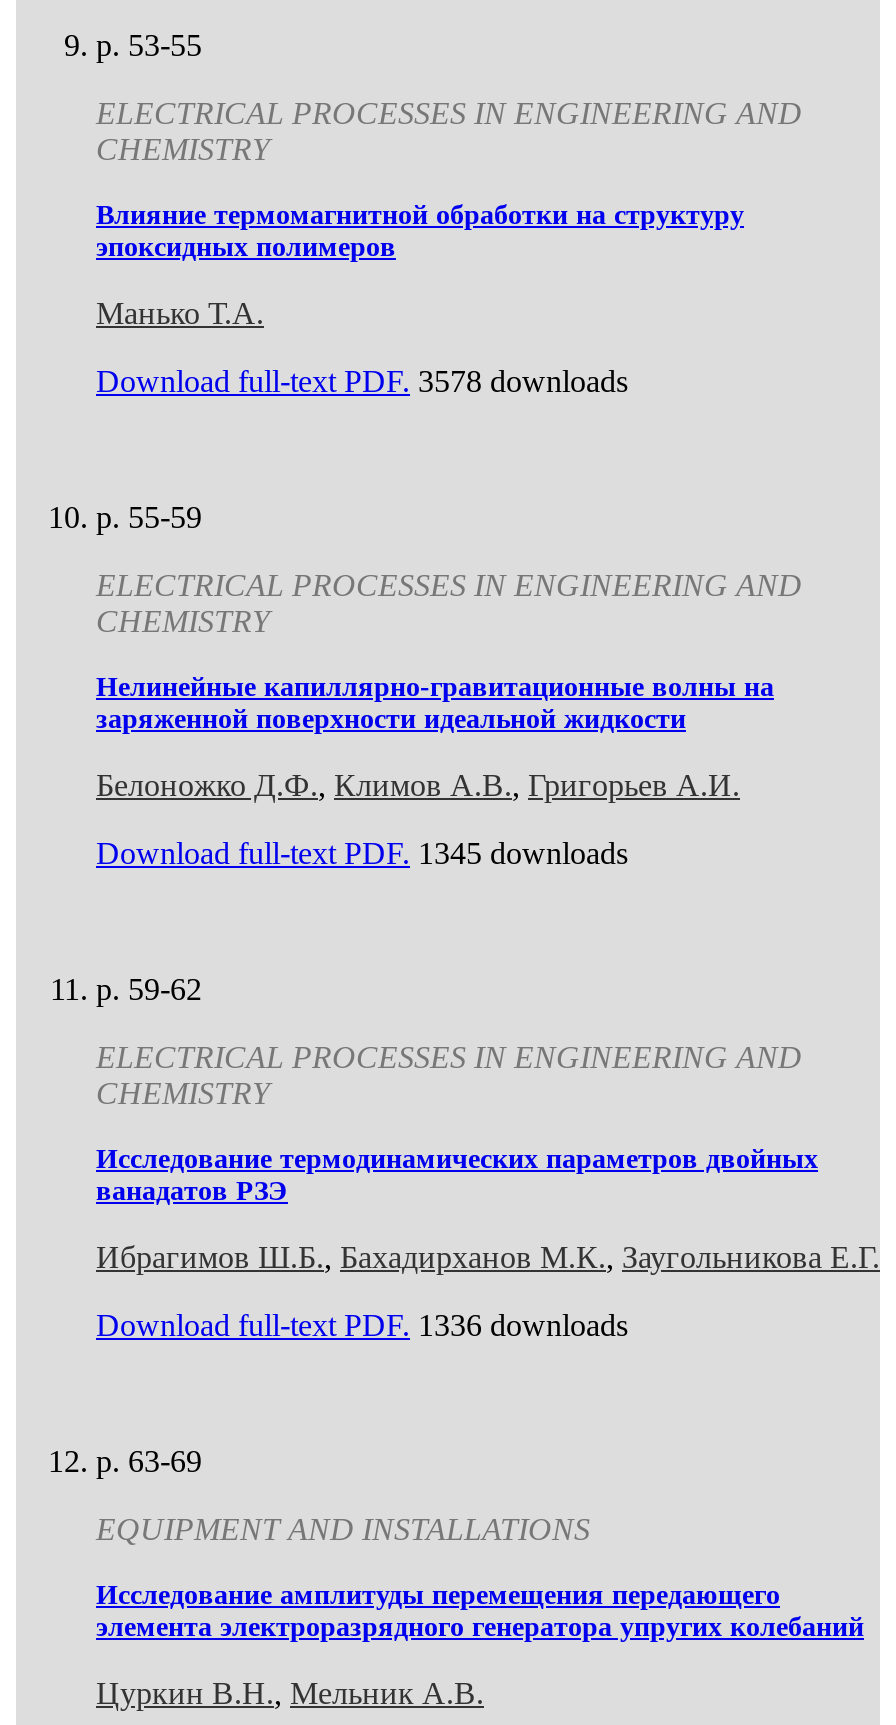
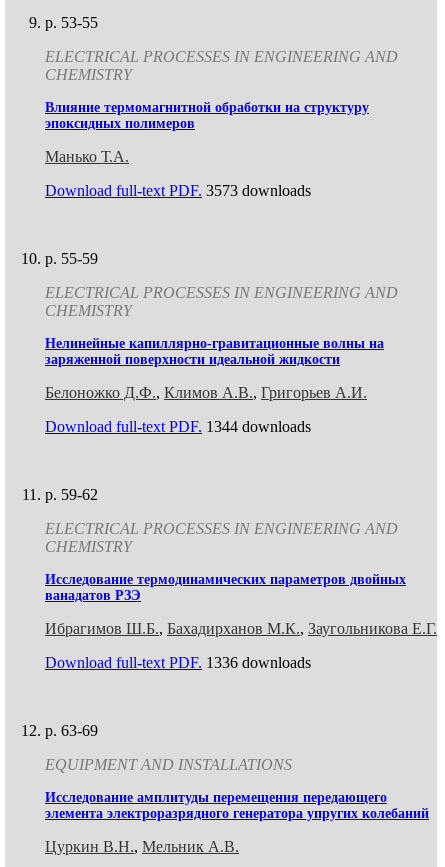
[96,364,628,398] Download full-text PDF. 3578 downloads -> [45,182,311,199] Download full-text PDF. 3573 downloads
[96,836,628,870] Download full-text PDF. 1345 downloads -> [45,418,311,435] Download full-text PDF. 1344 downloads

